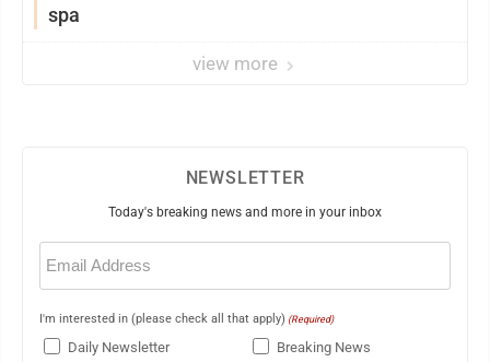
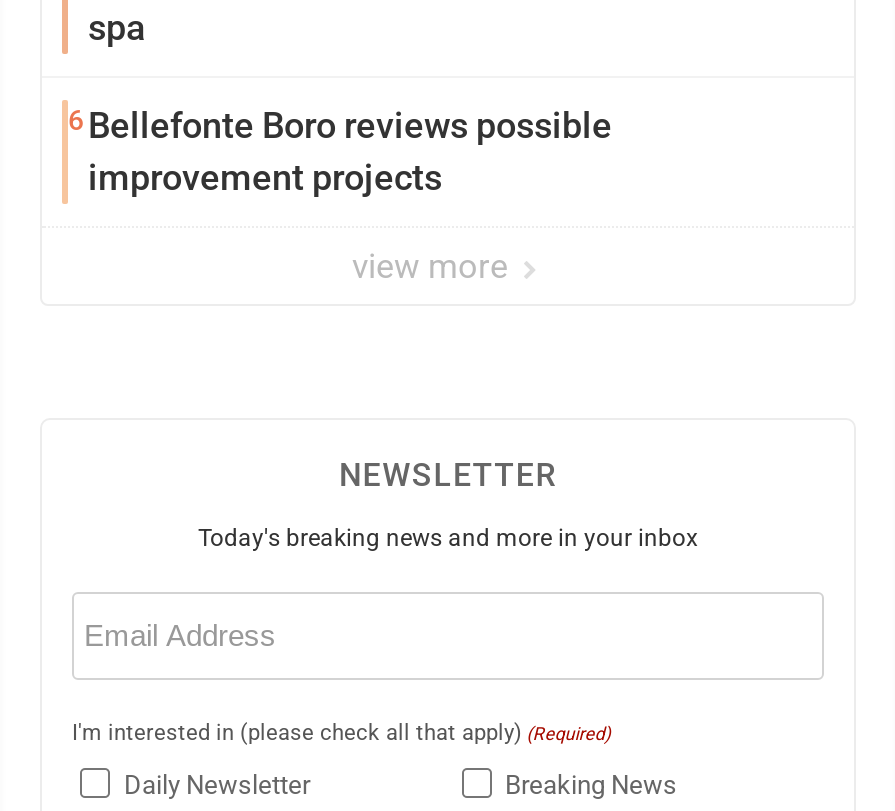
none -> [68,104,612,198] 6 Bellefonte Boro reviews possible | improvement projects

